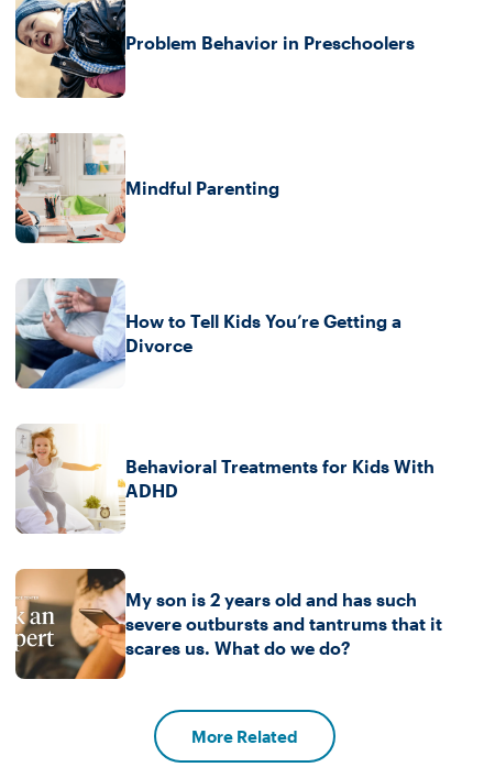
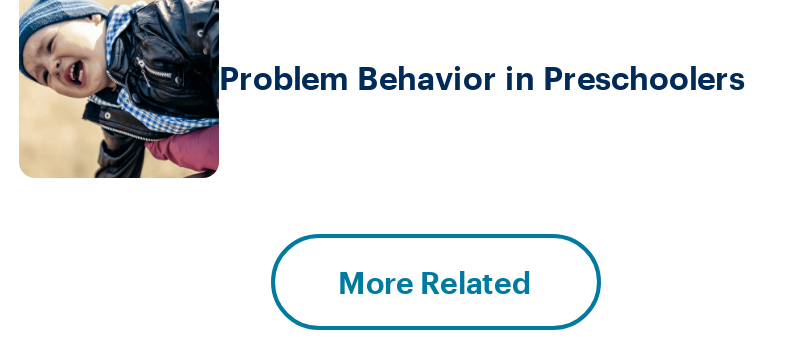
[14,132,279,244] [image] | Mindful Parenting -> none
[14,277,402,390] [image] | How to Tell Kids You’re Getting a | Divorce -> none
[15,424,435,535] [image] | Behavioral Treatments for Kids With | ADHD -> none
[14,568,442,680] [image] | My son is 2 years old and has such | severe outbursts and tantrums that it | scares us. What do we do? -> none

